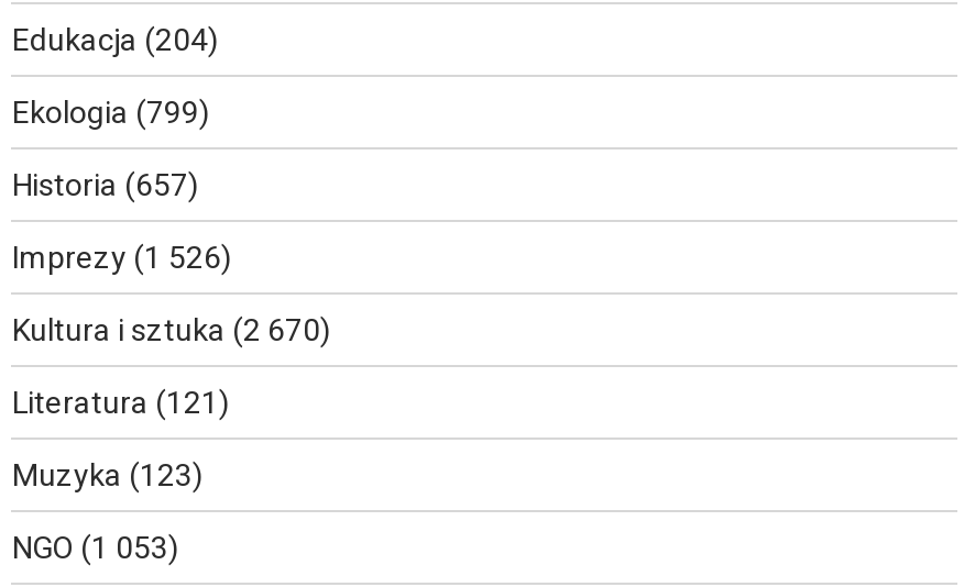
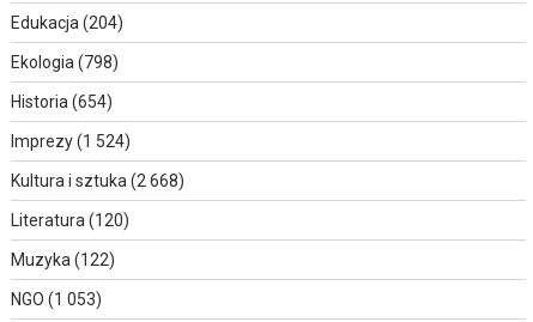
[12,95,210,130] Ekologia (799) -> [11,53,119,72] Ekologia (798)
[12,168,199,203] Historia (657) -> [11,93,113,112] Historia (654)
[12,240,232,275] Imprezy (1 526) -> [11,132,131,151] Imprezy (1 524)
[12,313,331,348] Kultura i sztuka (2 670) -> [11,172,185,191] Kultura i sztuka (2 668)
[12,385,230,421] Literatura (121) -> [11,211,130,230] Literatura (120)
[12,458,204,493] Muzyka (123) -> [11,251,116,270] Muzyka (122)

